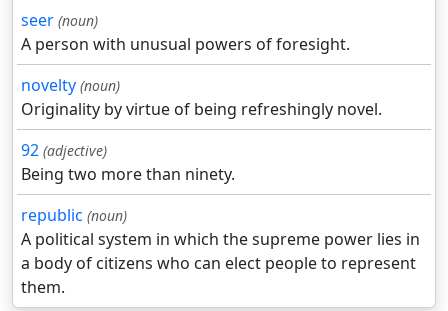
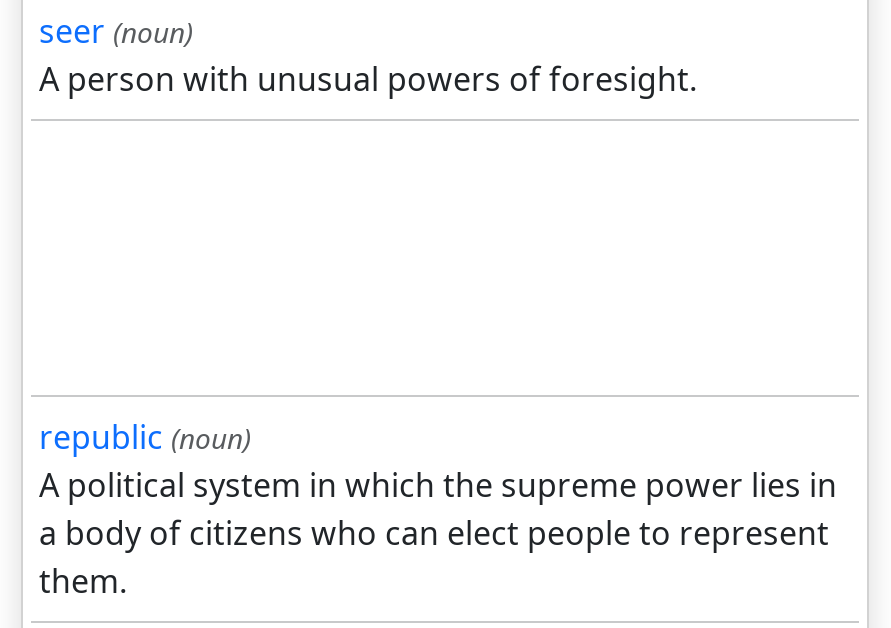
[21,74,382,185] novelty (noun) | Originality by virtue of being refreshingly novel. | 92 (adjective) | Being two more than ninety. -> none

